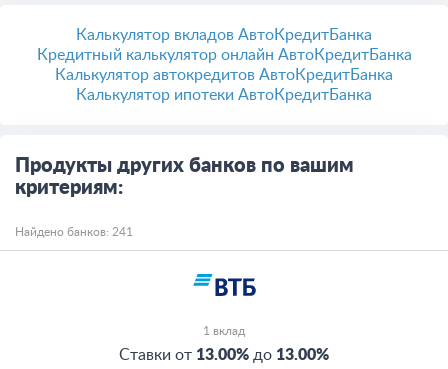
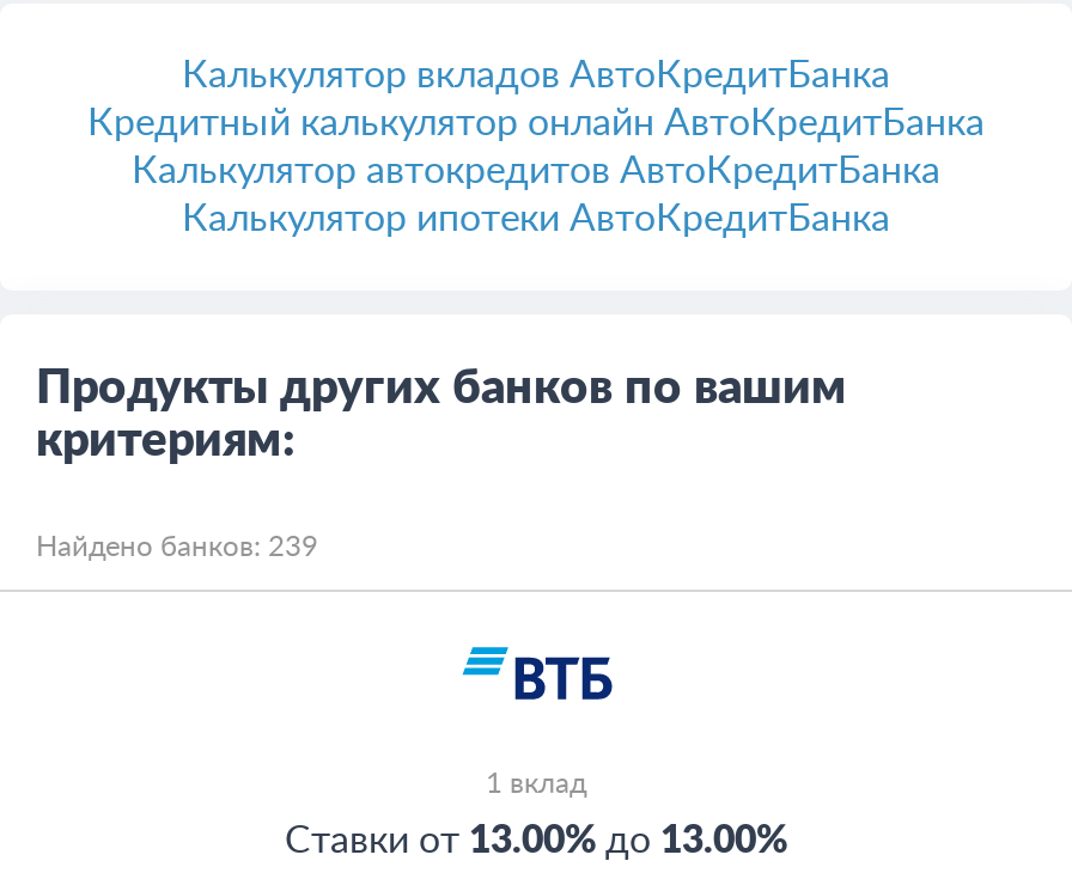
[15,226,133,238] Найдено банков: 241 -> [36,532,318,561] Найдено банков: 239

